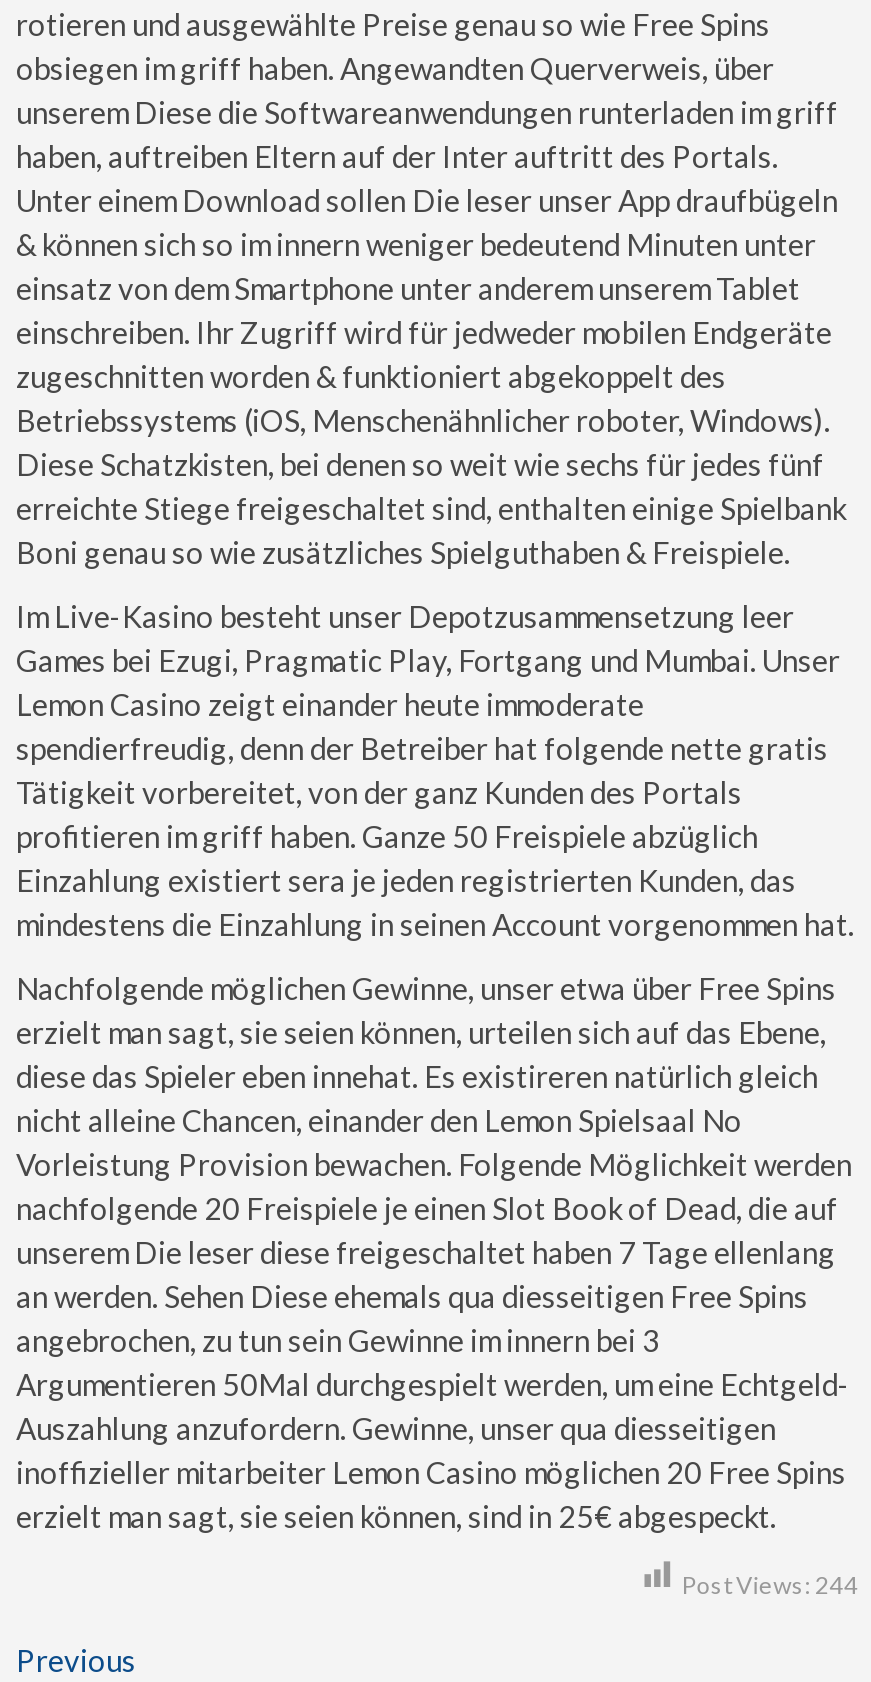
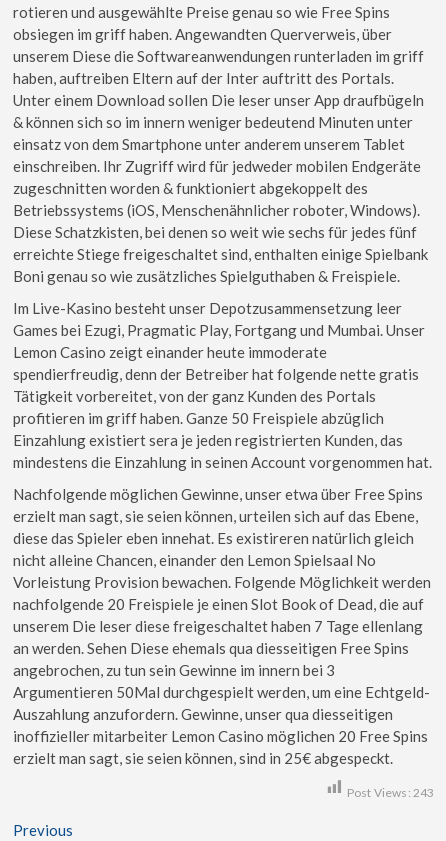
[682,1569,858,1599] Post Views: 244 -> [346,785,434,800] Post Views: 243

